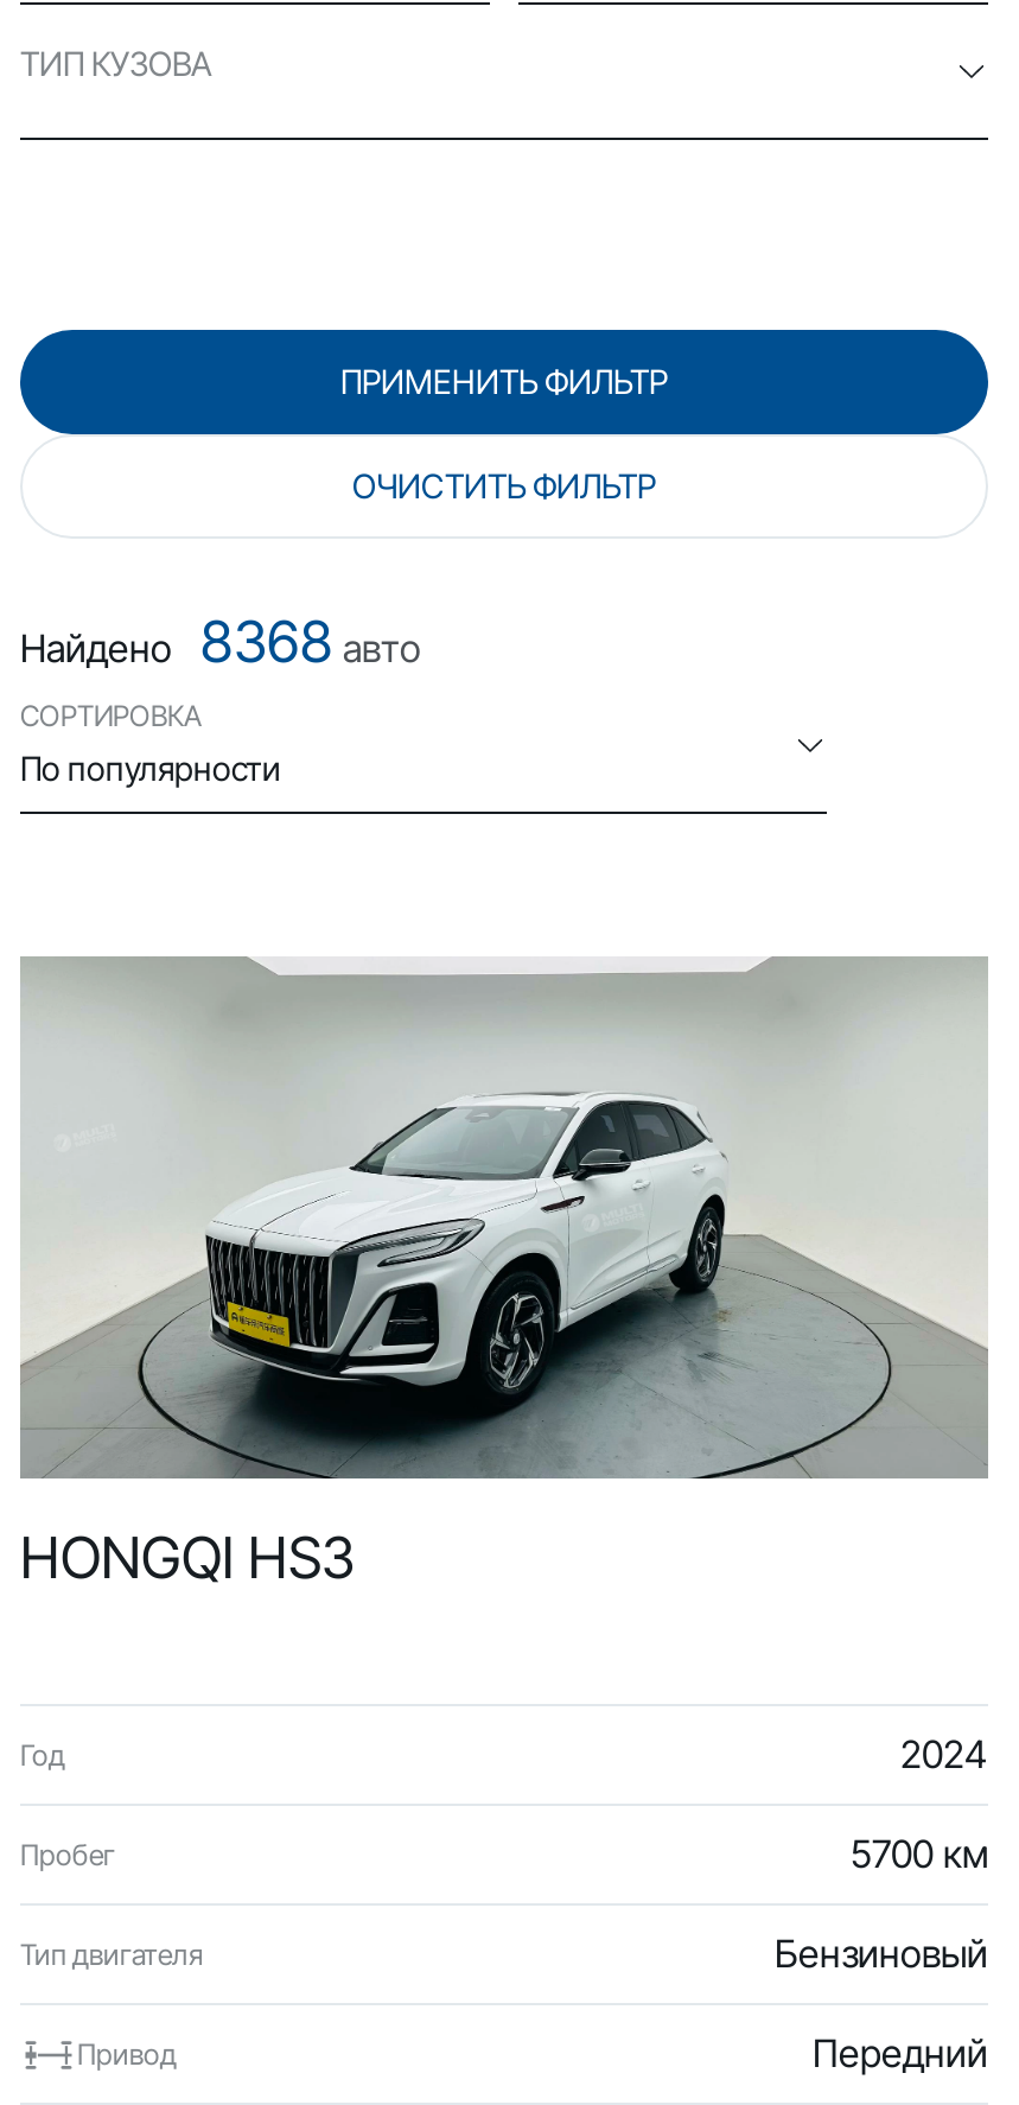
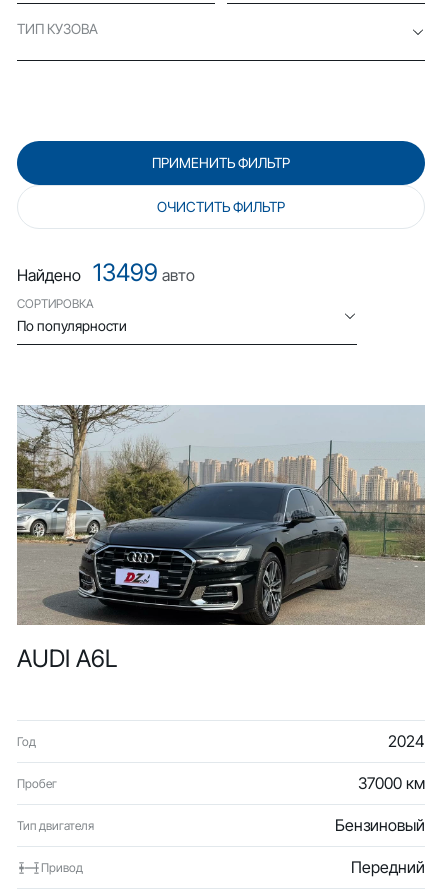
[20,608,421,676] Найдено 8368 авто -> [17,258,195,287] Найдено 13499 авто
[20,959,988,1592] [image] | HONGQI HS3 -> [16,405,426,673] [image] | AUDI A6L
[851,1830,988,1877] 5700 км -> [358,773,425,793] 37000 км

